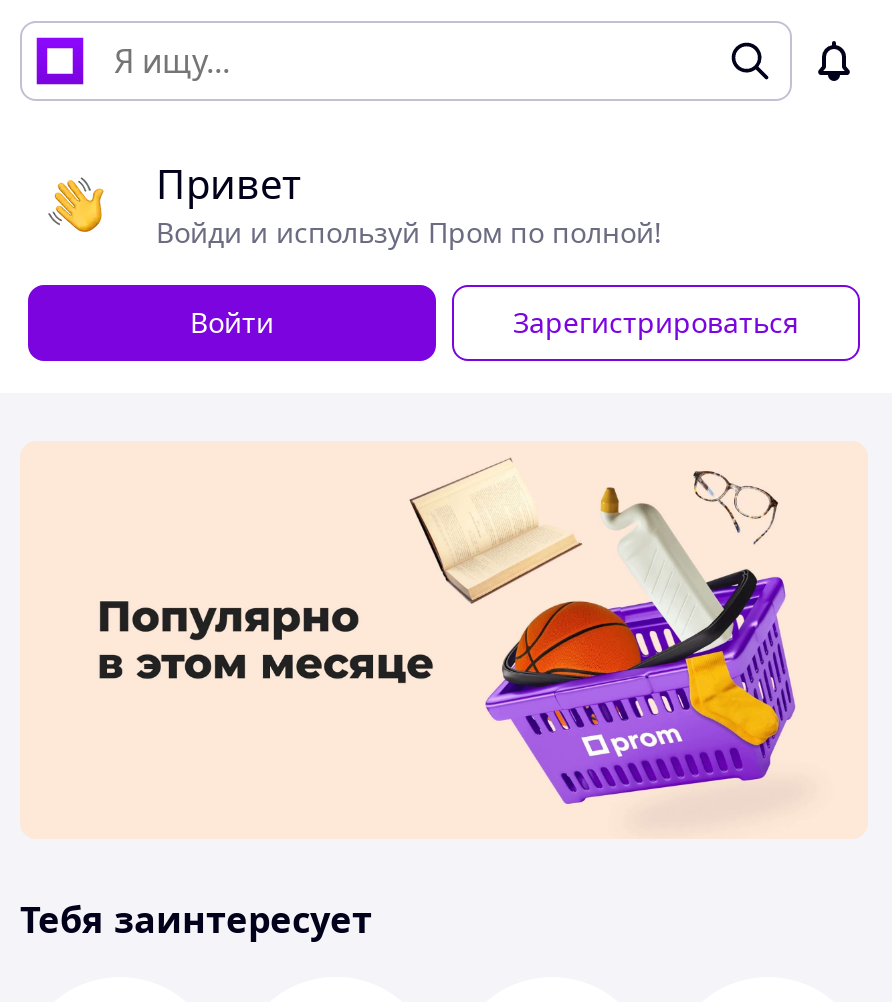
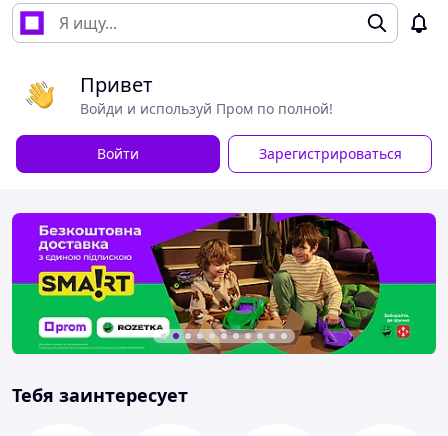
[20,441,868,837] [image] -> [11,212,437,355] [image]

